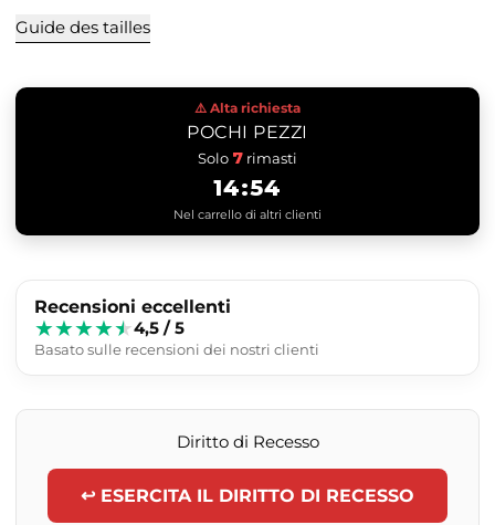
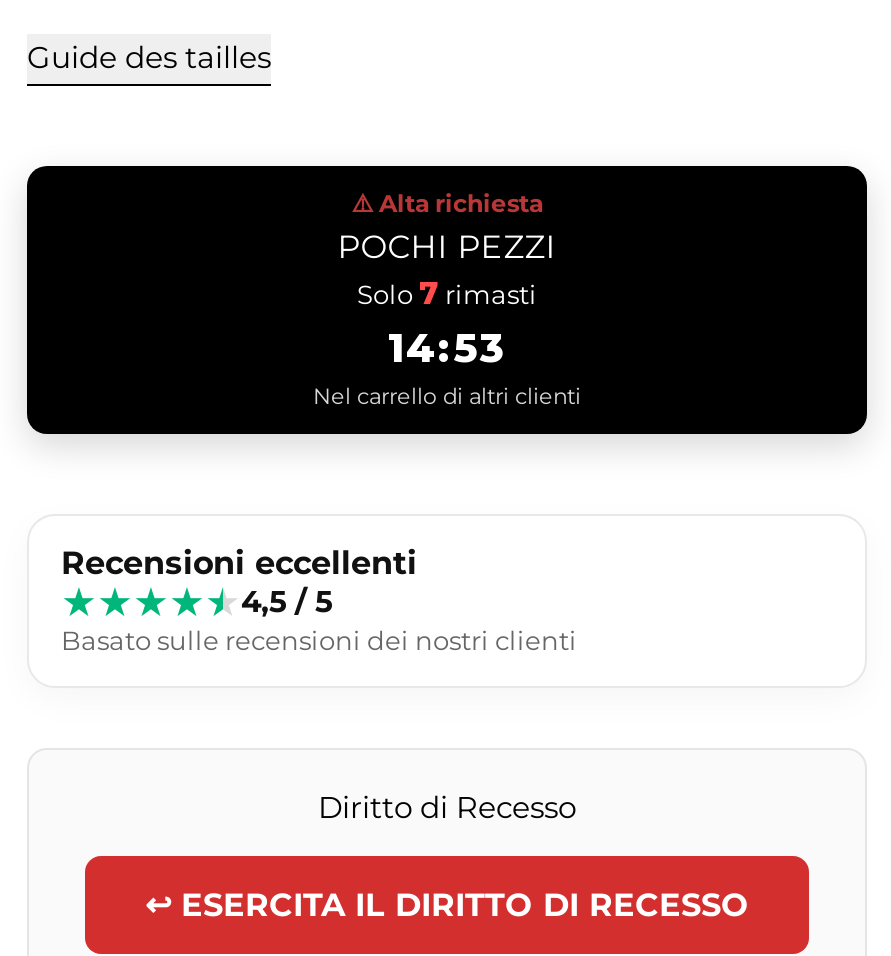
[213,175,282,201] 14:54 -> [388,324,506,372] 14:53

